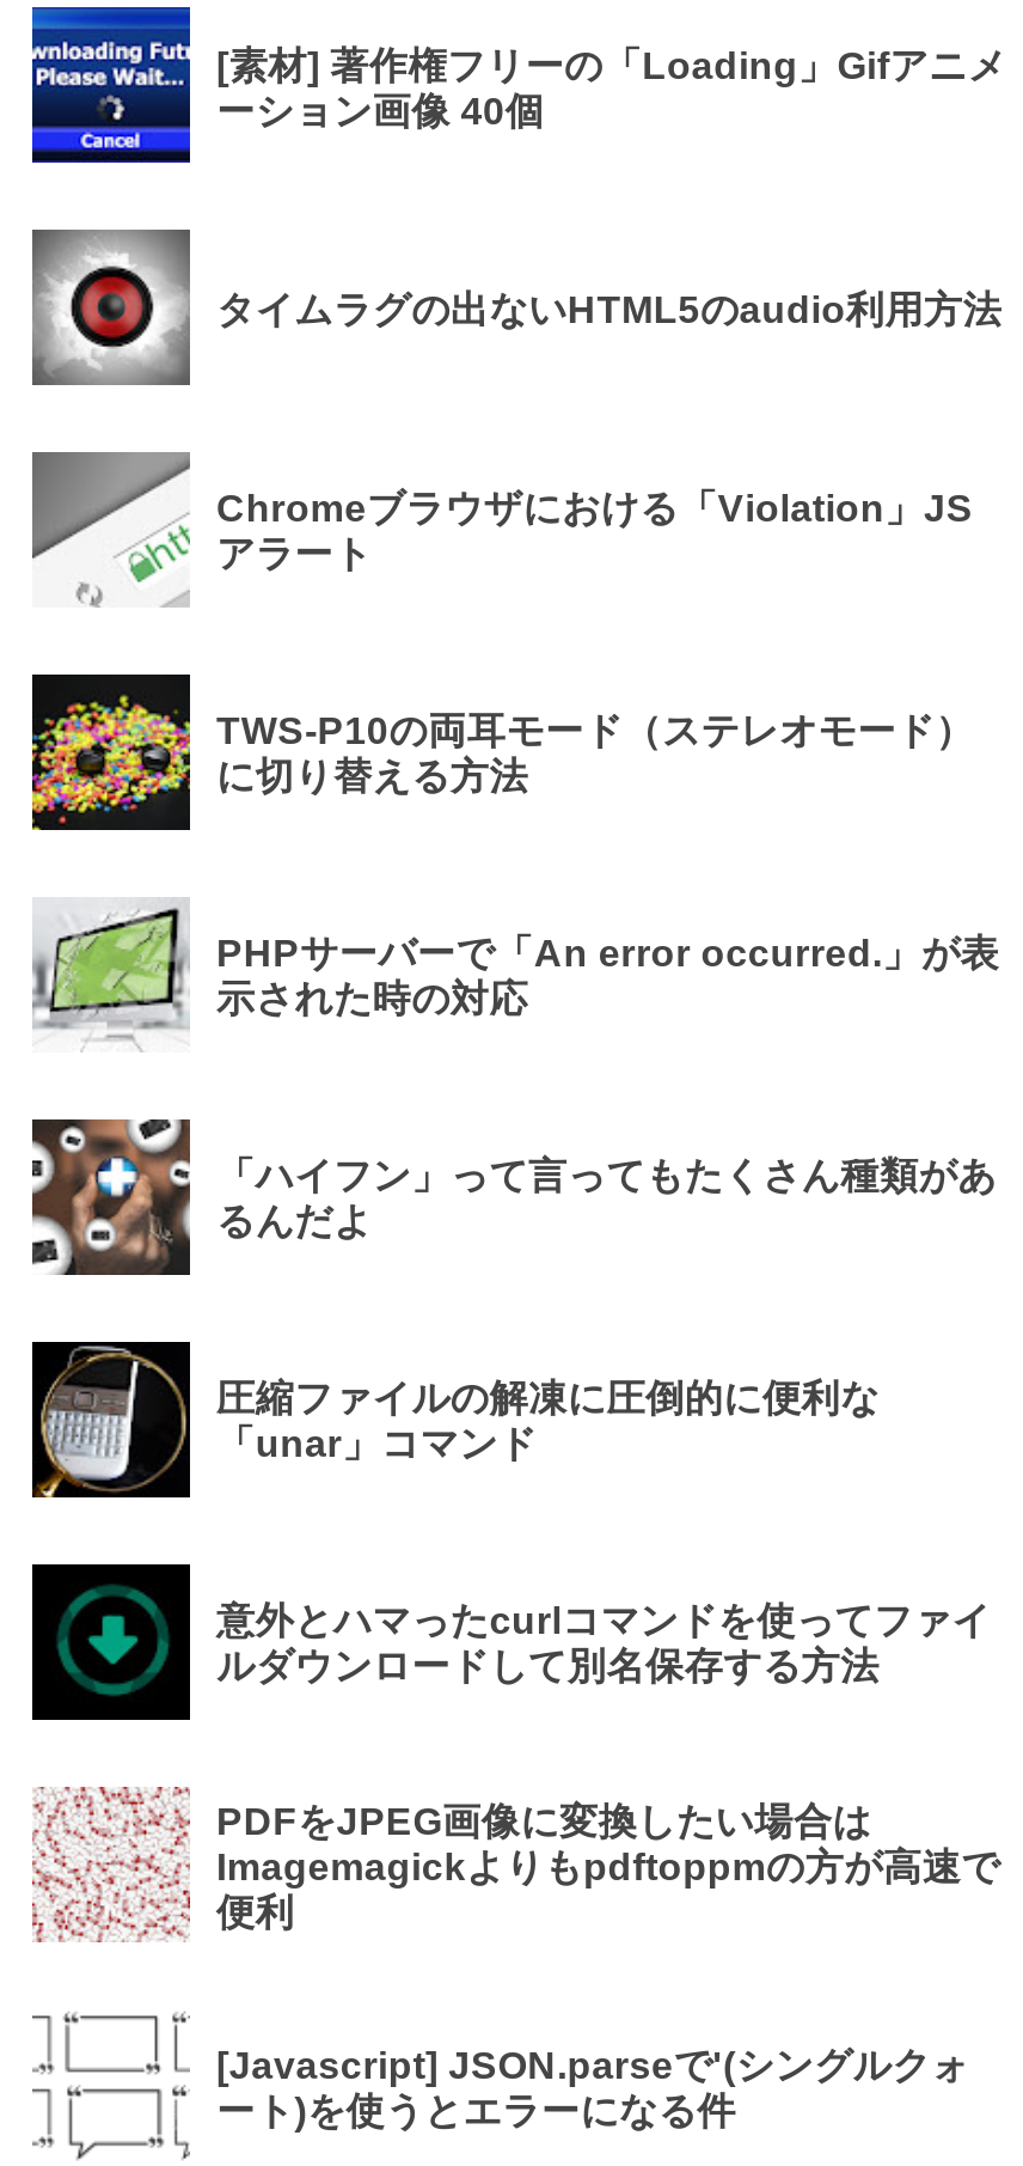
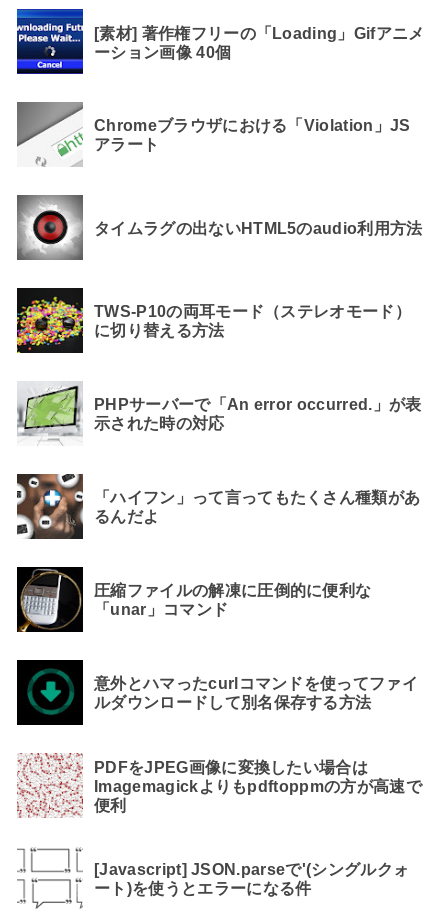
moved [30,232,1002,385] -> [17,196,423,260]: [image] | タイムラグの出ないHTML5のaudio利用方法
moved [216,489,973,575] -> [94,117,411,153]: Chromeブラウザにおける「Violation」JS | アラート

